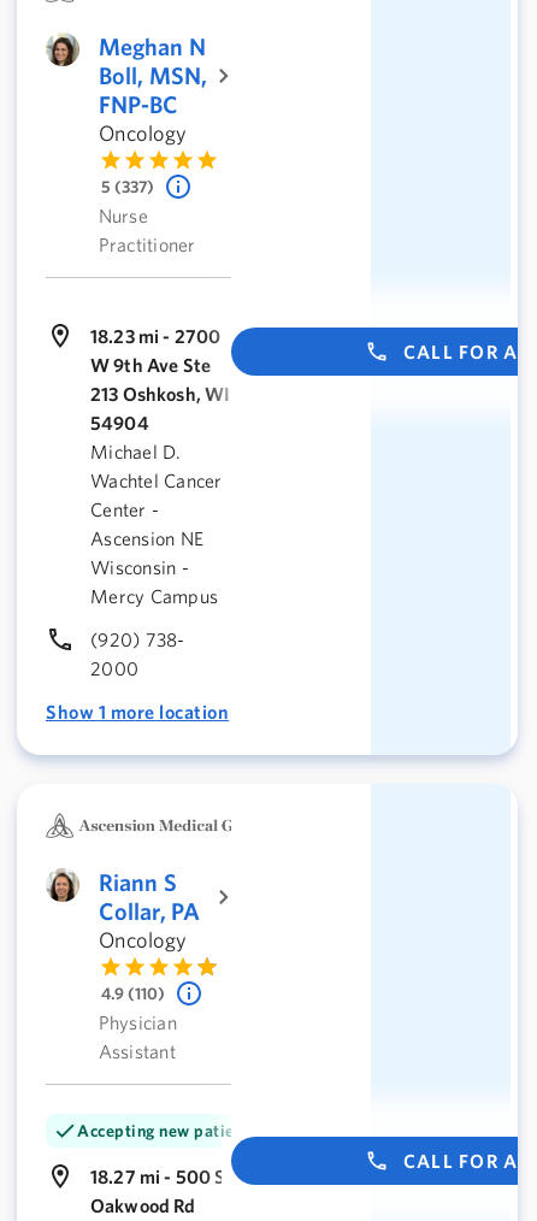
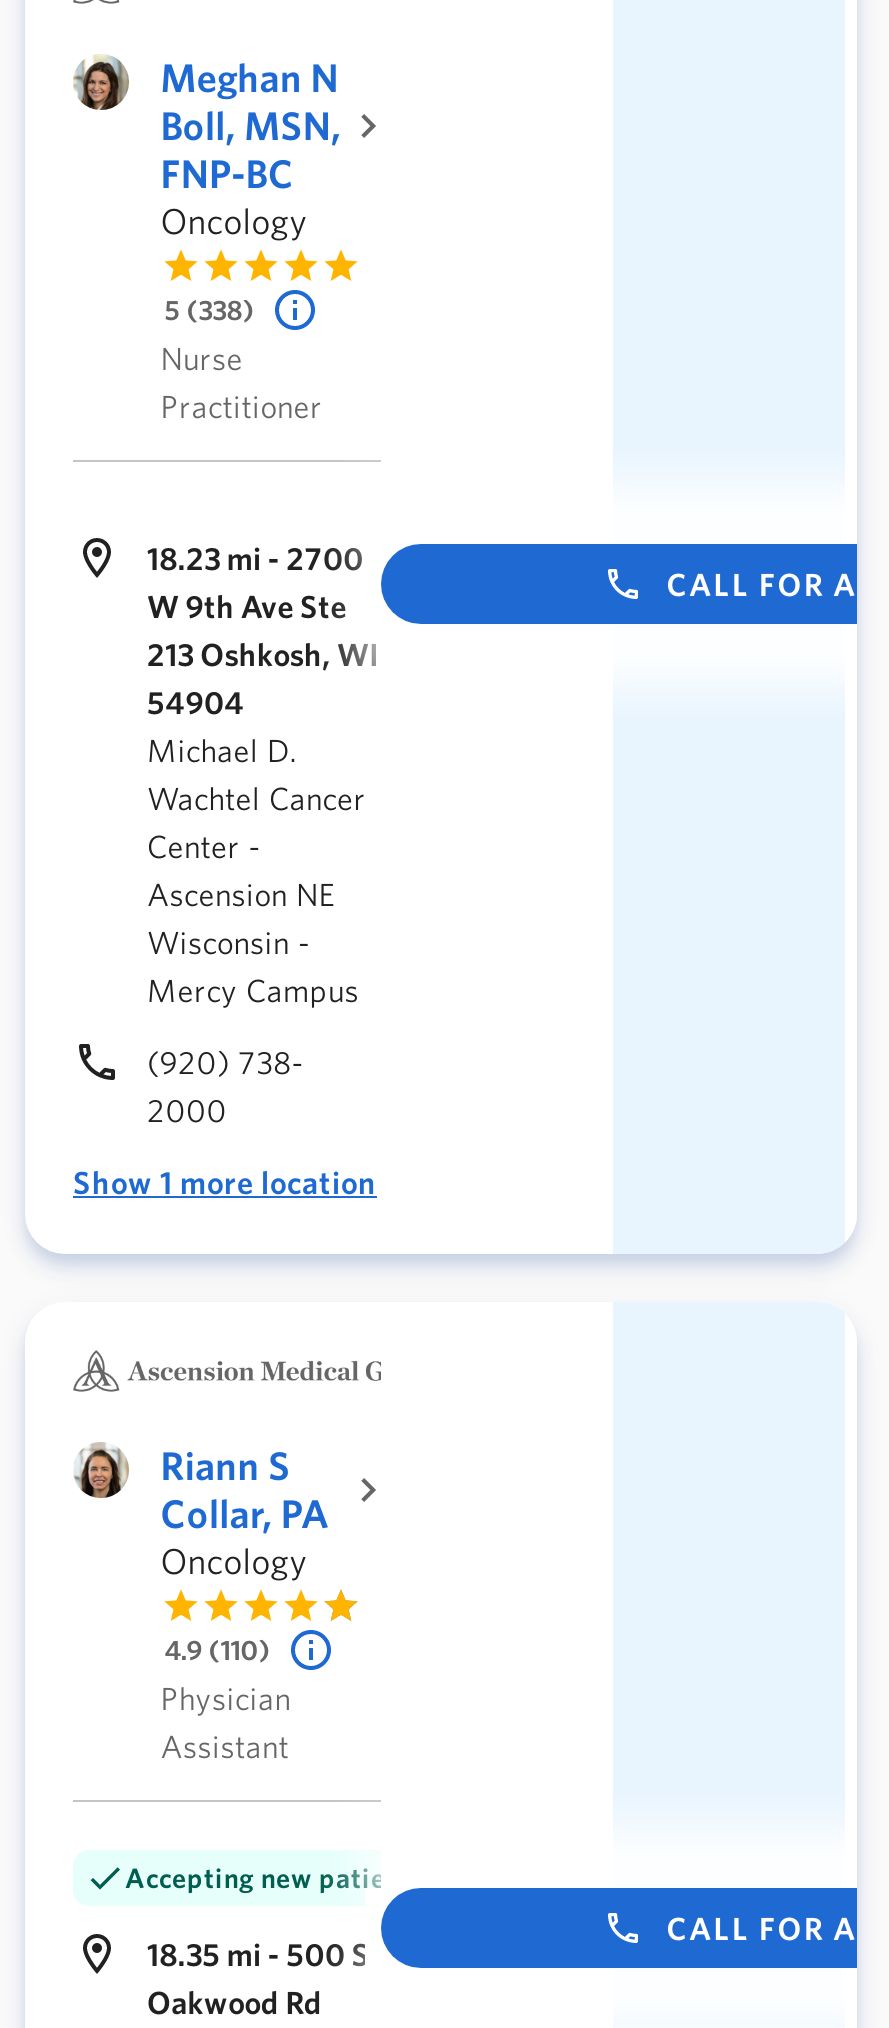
[101,177,154,196] 5 (337) -> [164,294,254,326] 5 (338)
[90,1166,226,1187] 18.27 mi - 500 S -> [147,1936,370,1972] 18.35 mi - 500 S

